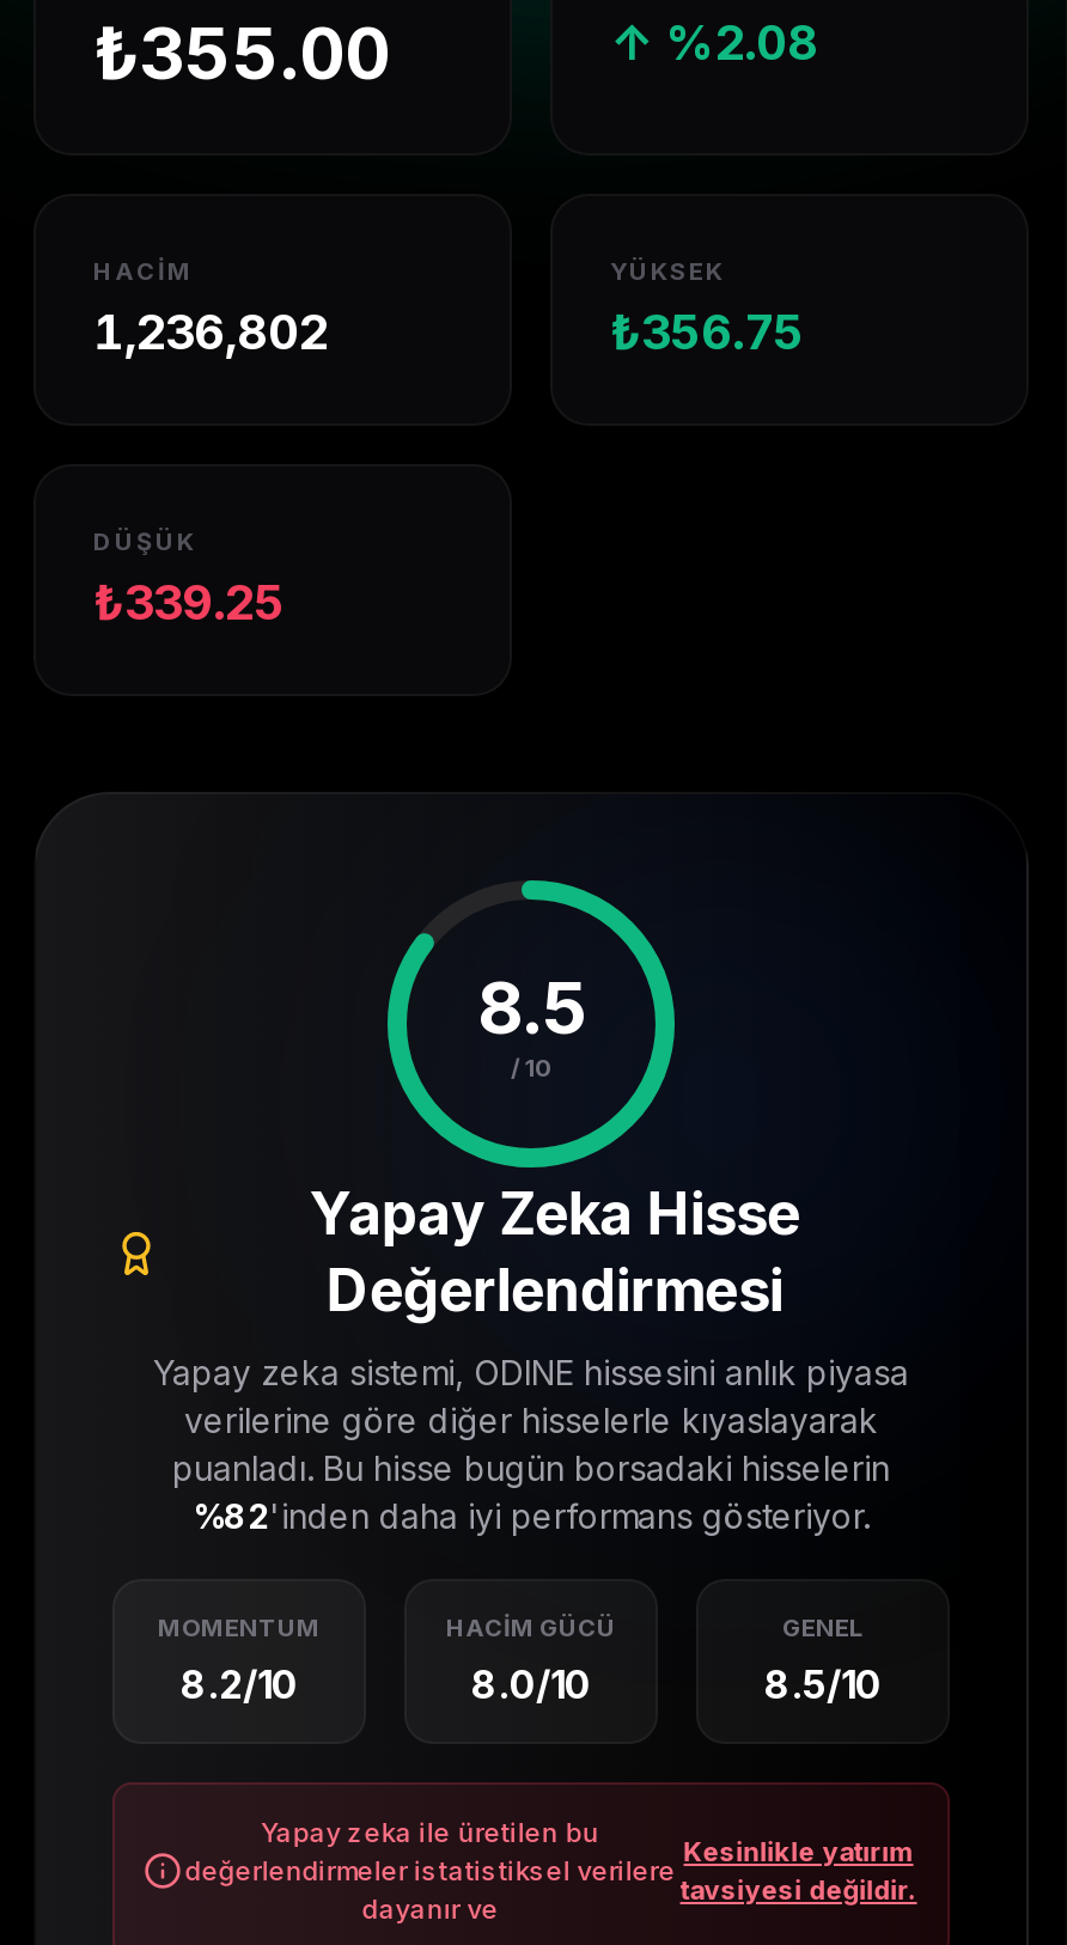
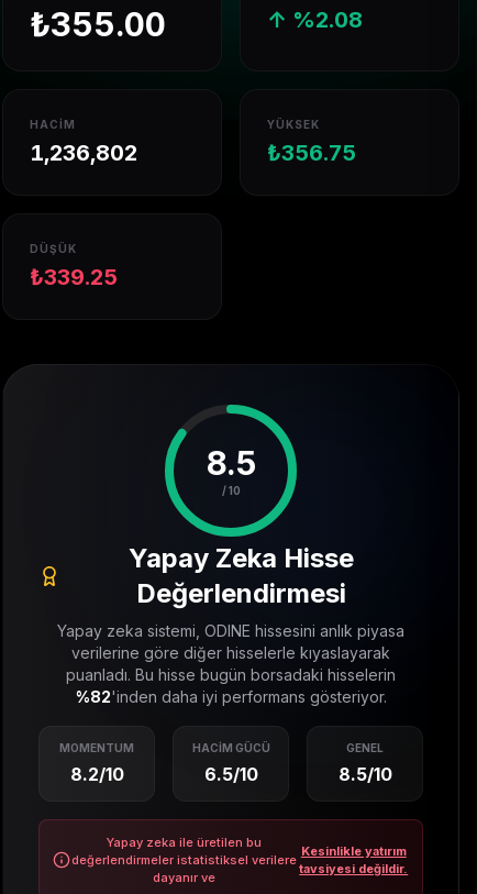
[471,1660,591,1708] 8.0/10 -> [204,763,258,785] 6.5/10

